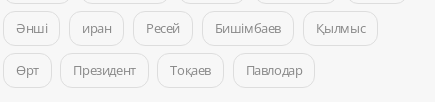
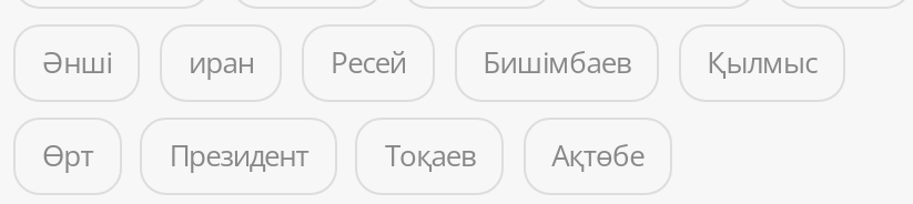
[246,61,302,79] Павлодар -> [552,136,644,176] Ақтөбе

